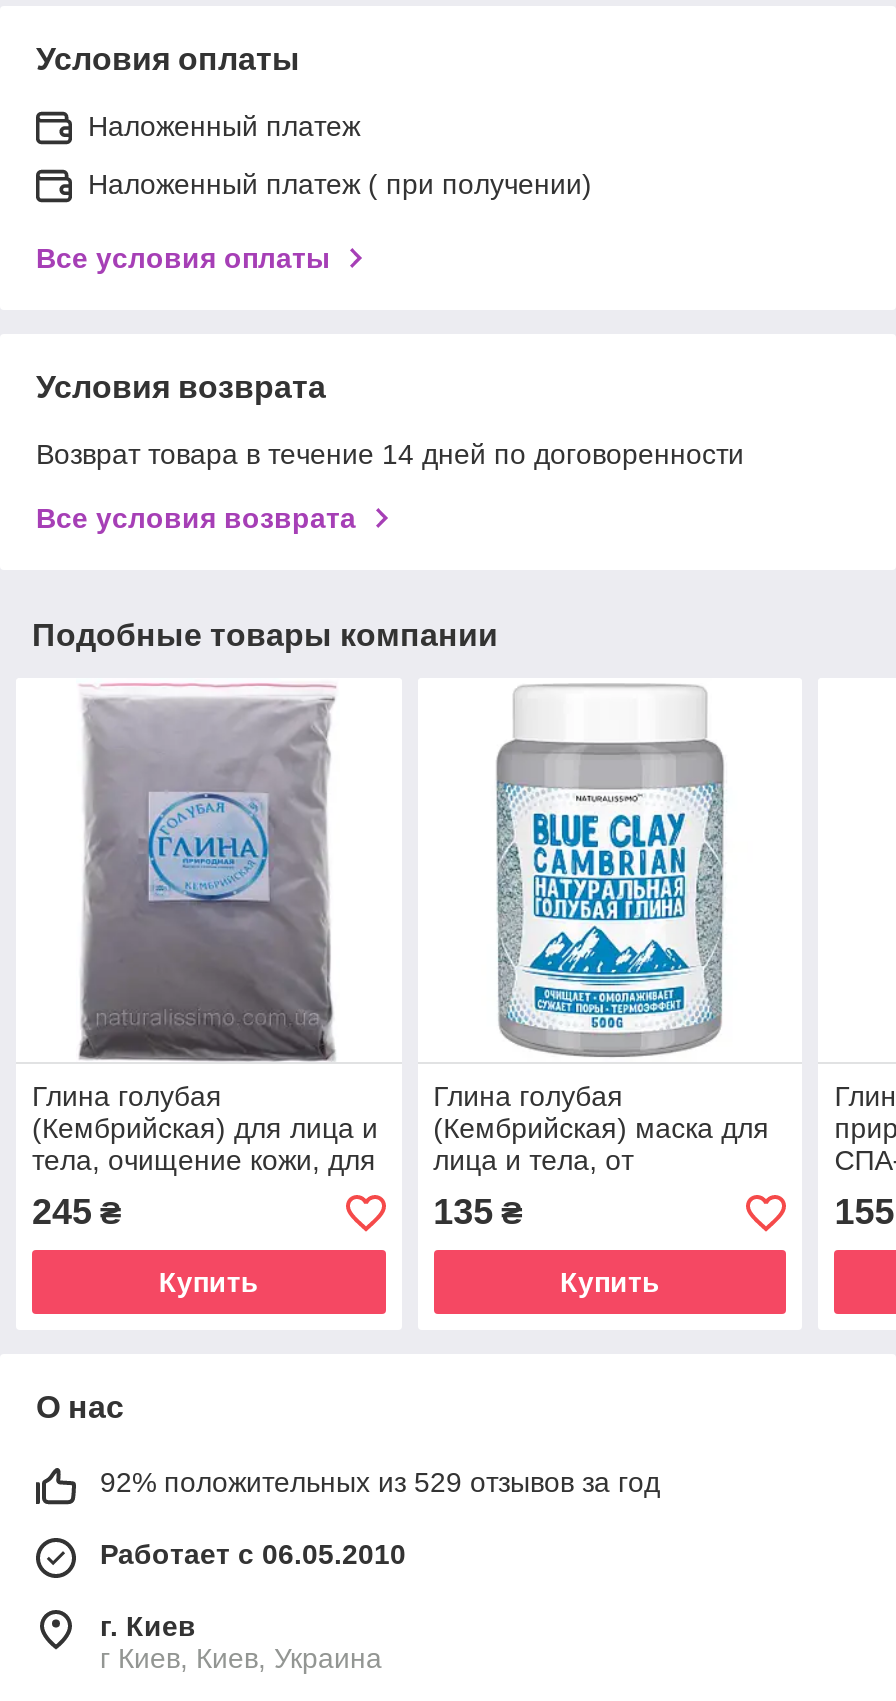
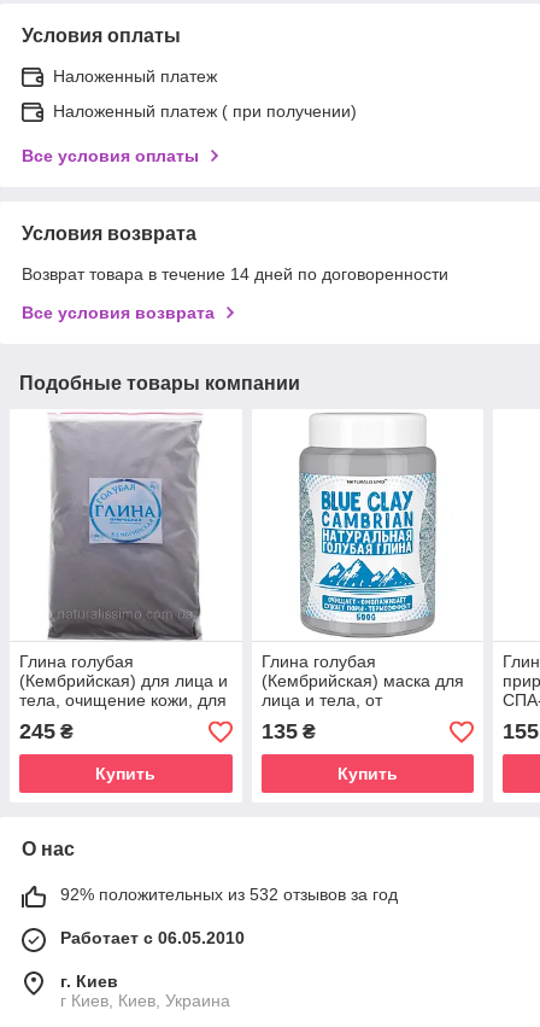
[100,1467,660,1499] 92% положительных из 529 отзывов за год -> [60,885,398,904] 92% положительных из 532 отзывов за год

